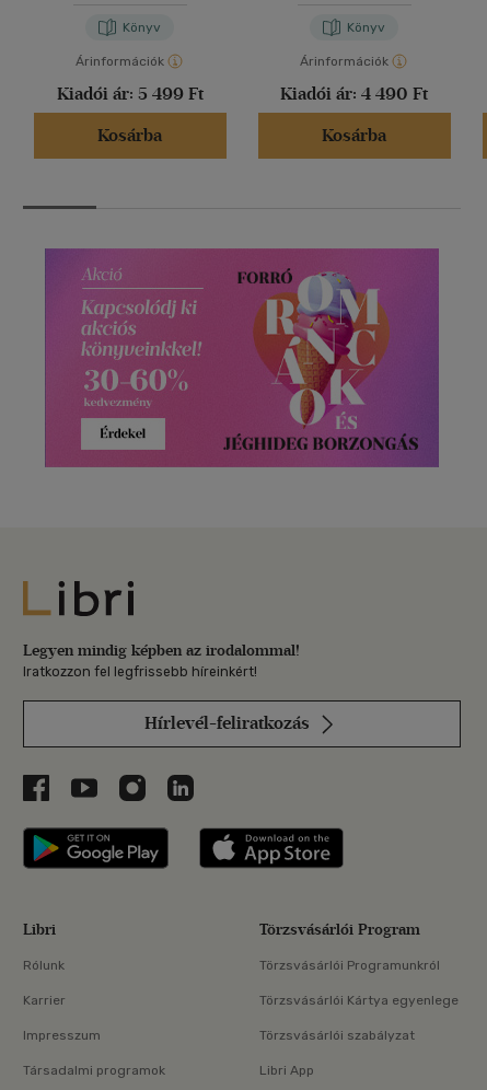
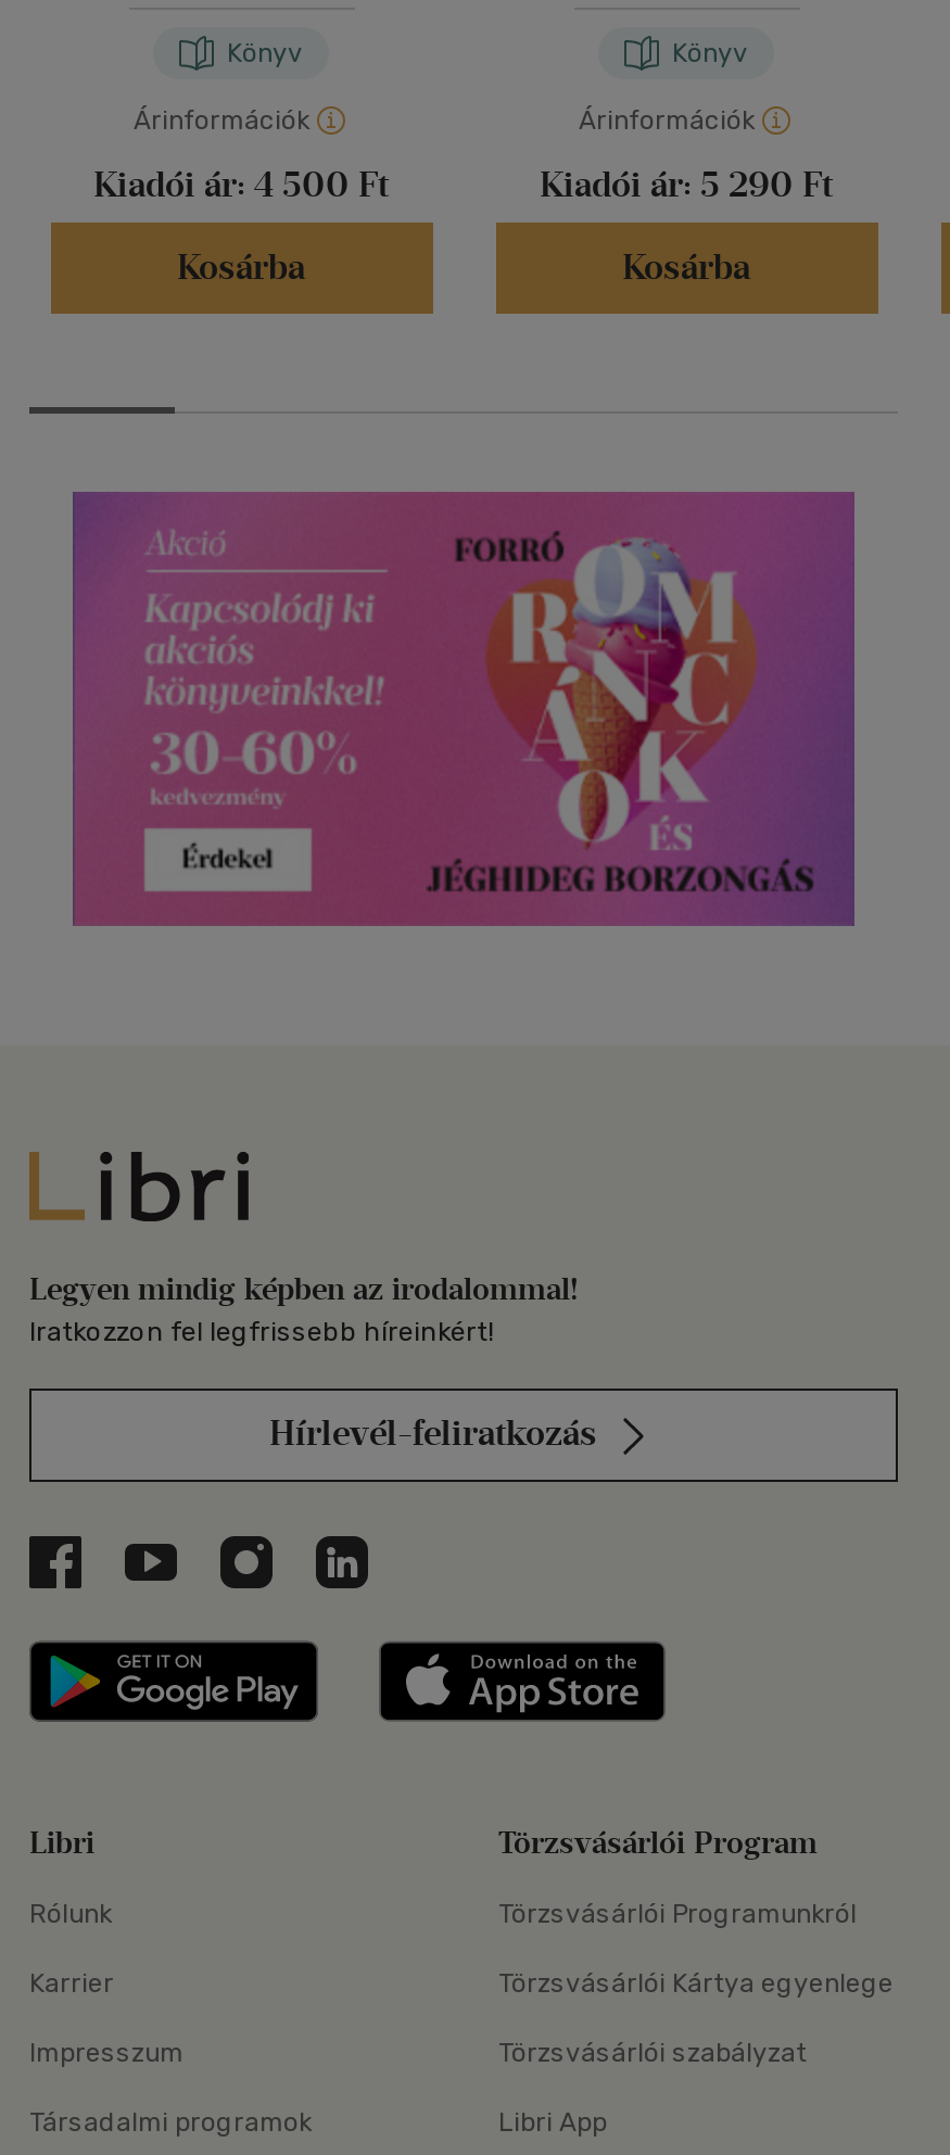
[56,84,203,104] Kiadói ár: 5 499 Ft -> [93,165,389,206] Kiadói ár: 4 500 Ft
[280,84,428,104] Kiadói ár: 4 490 Ft -> [540,165,833,206] Kiadói ár: 5 290 Ft

